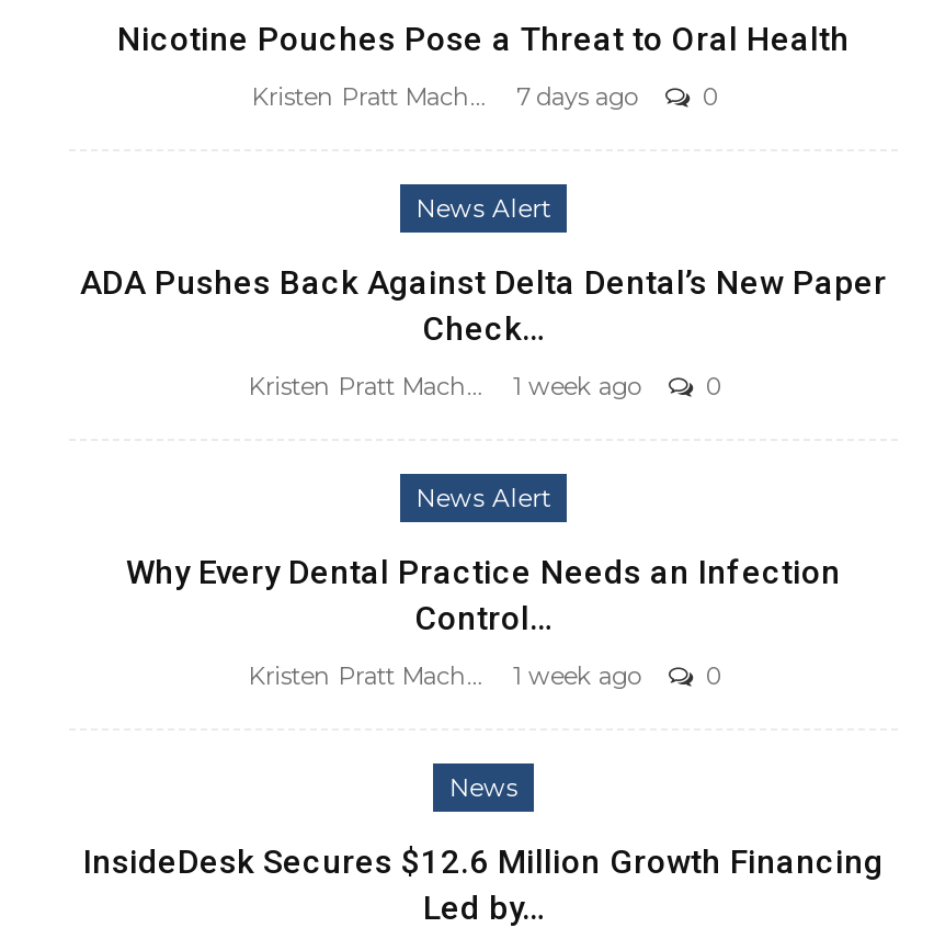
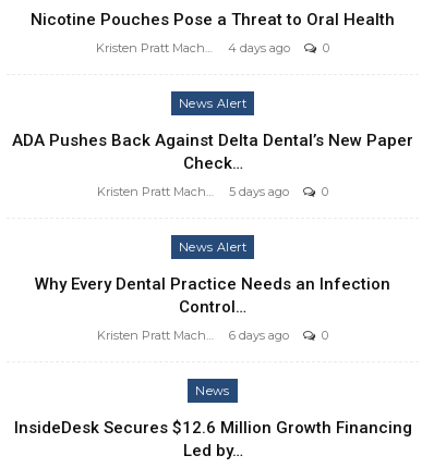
[516,81,637,111] 7 days ago -> [228,40,290,55] 4 days ago
[513,370,640,401] 1 week ago -> [229,184,289,199] 5 days ago
[513,660,640,691] 1 week ago -> [229,327,289,343] 6 days ago

